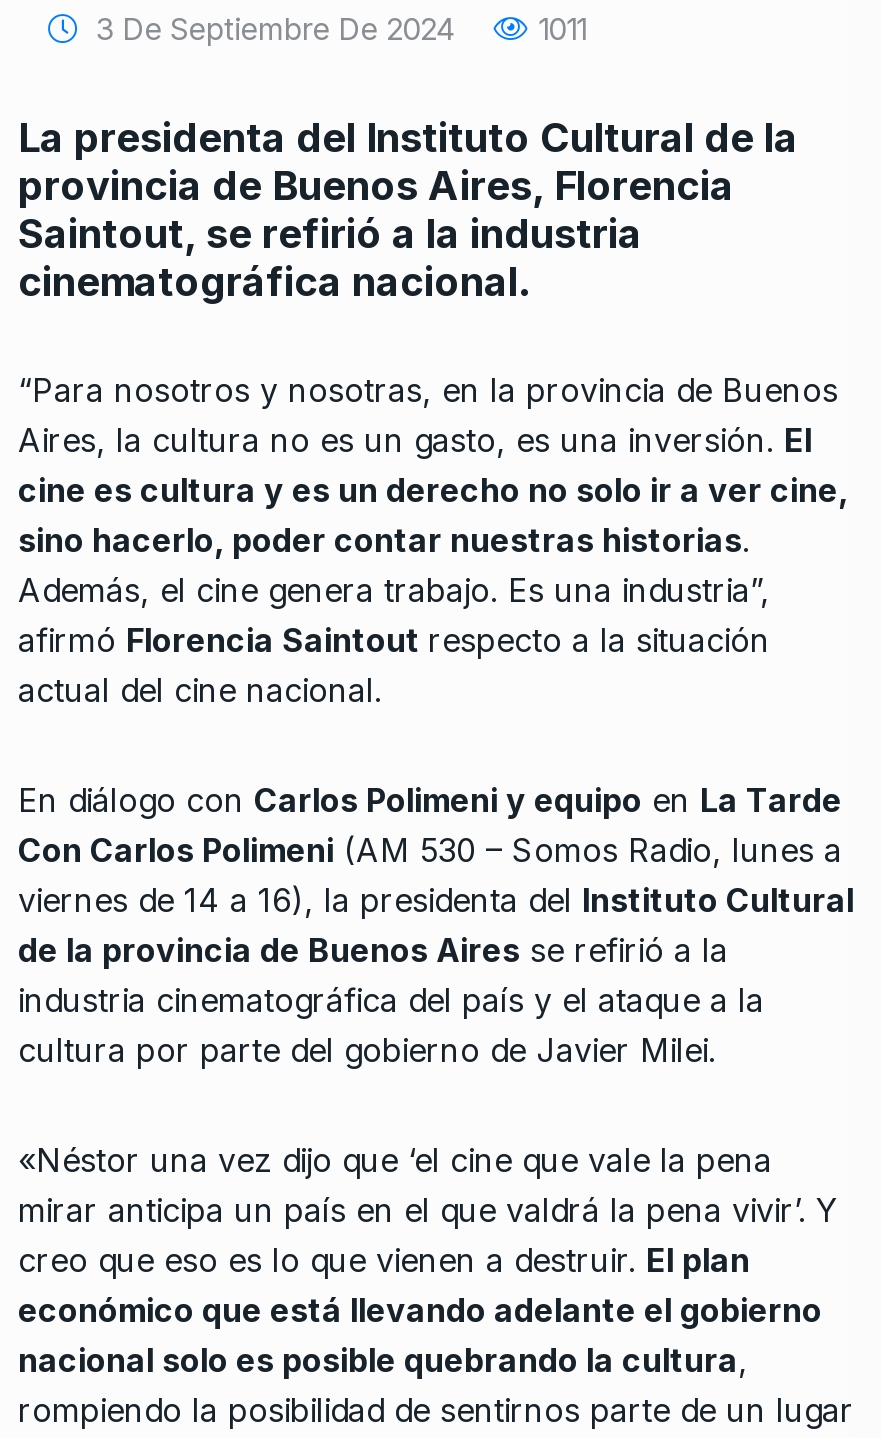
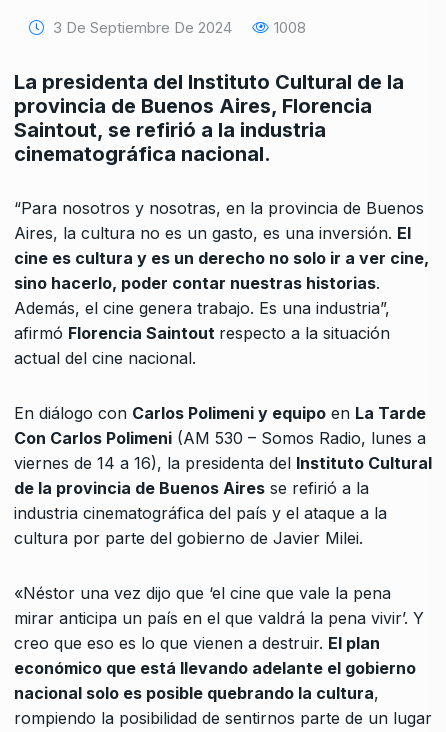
[538,9,586,47] 1011 -> [274,18,306,37] 1008

